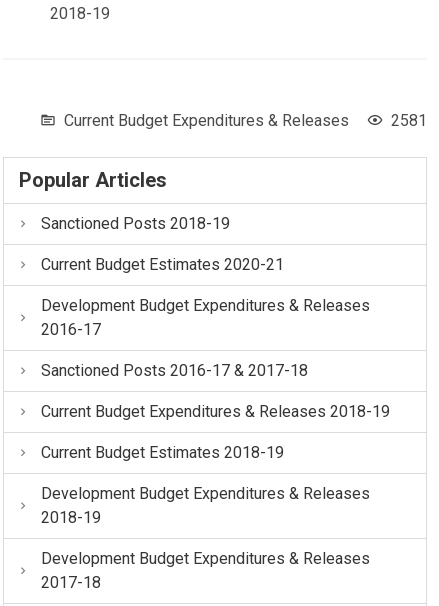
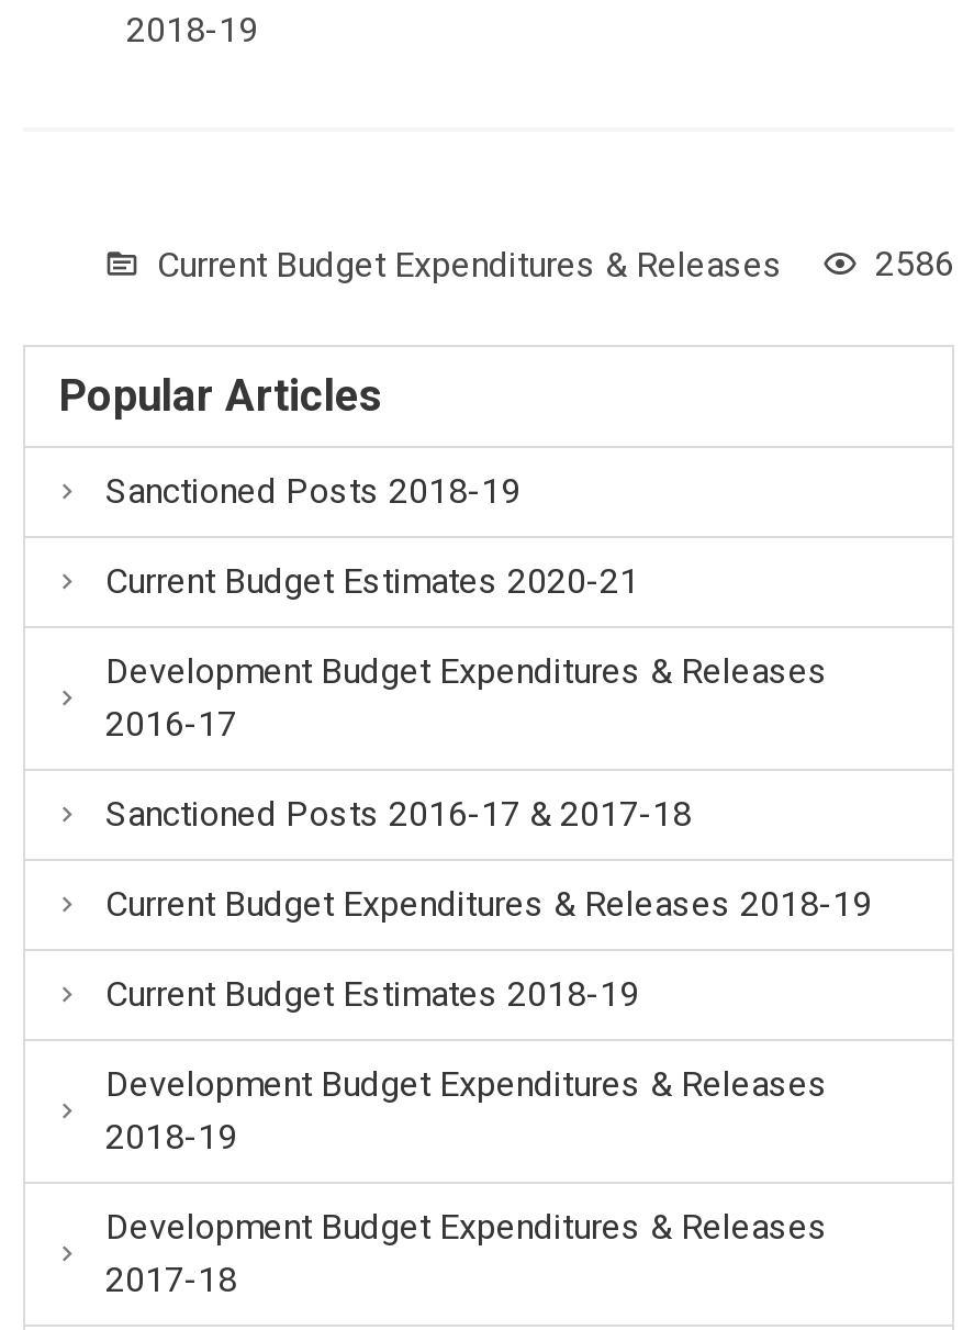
[391,110,427,129] 2581 -> [875,243,954,284] 2586

